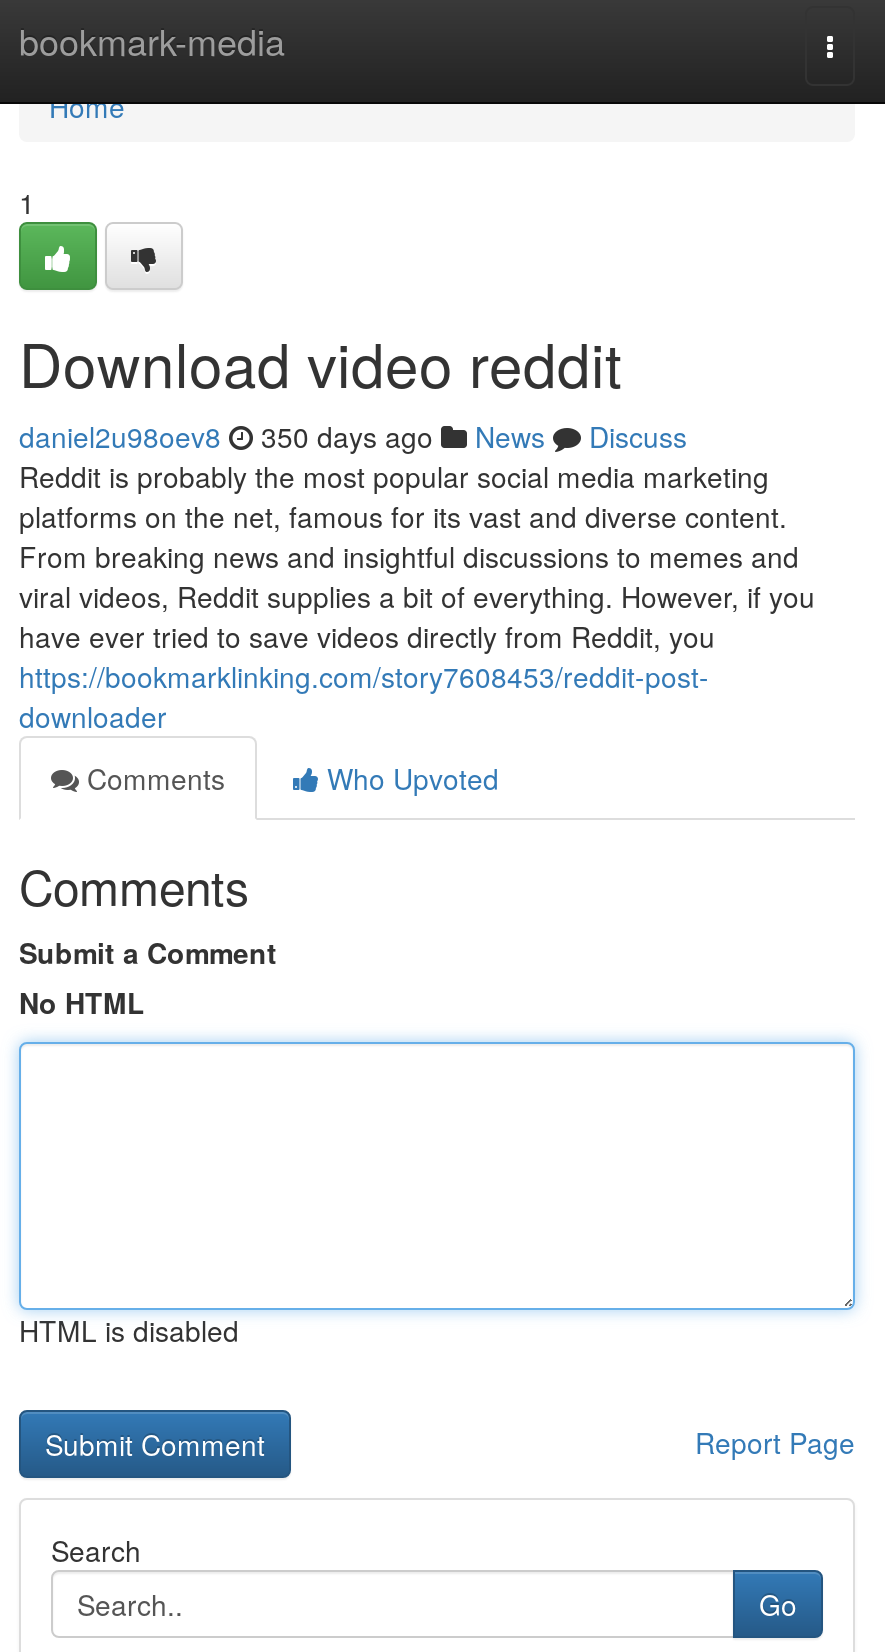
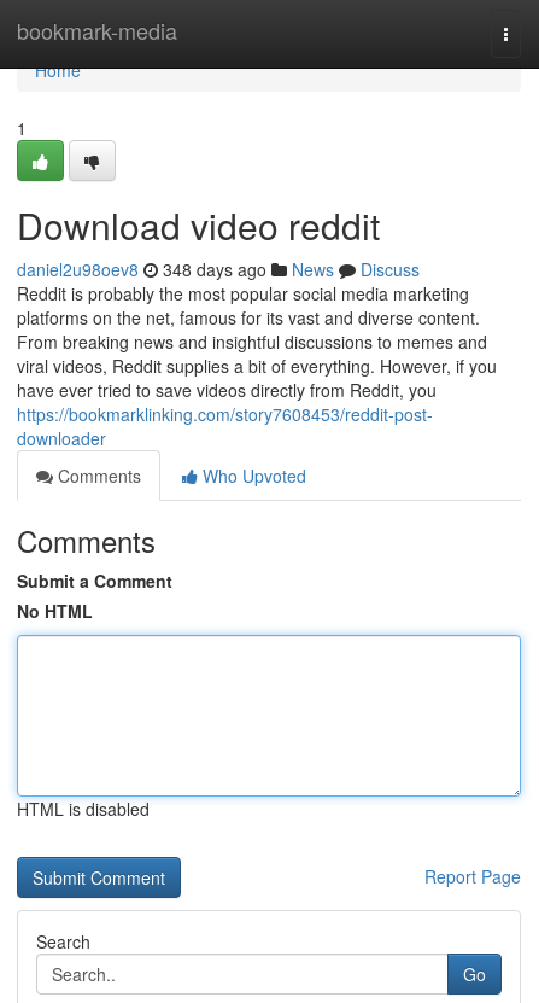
[19,416,687,456] daniel2u98oev8 350 days ago News Discuss -> [17,257,420,281] daniel2u98oev8 348 days ago News Discuss

